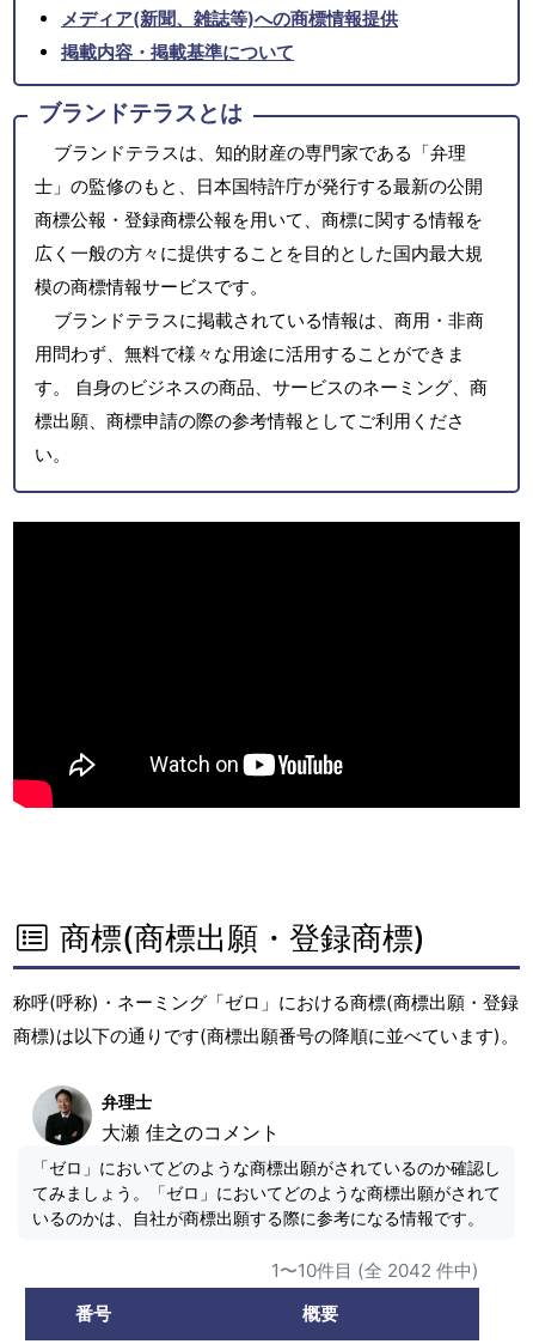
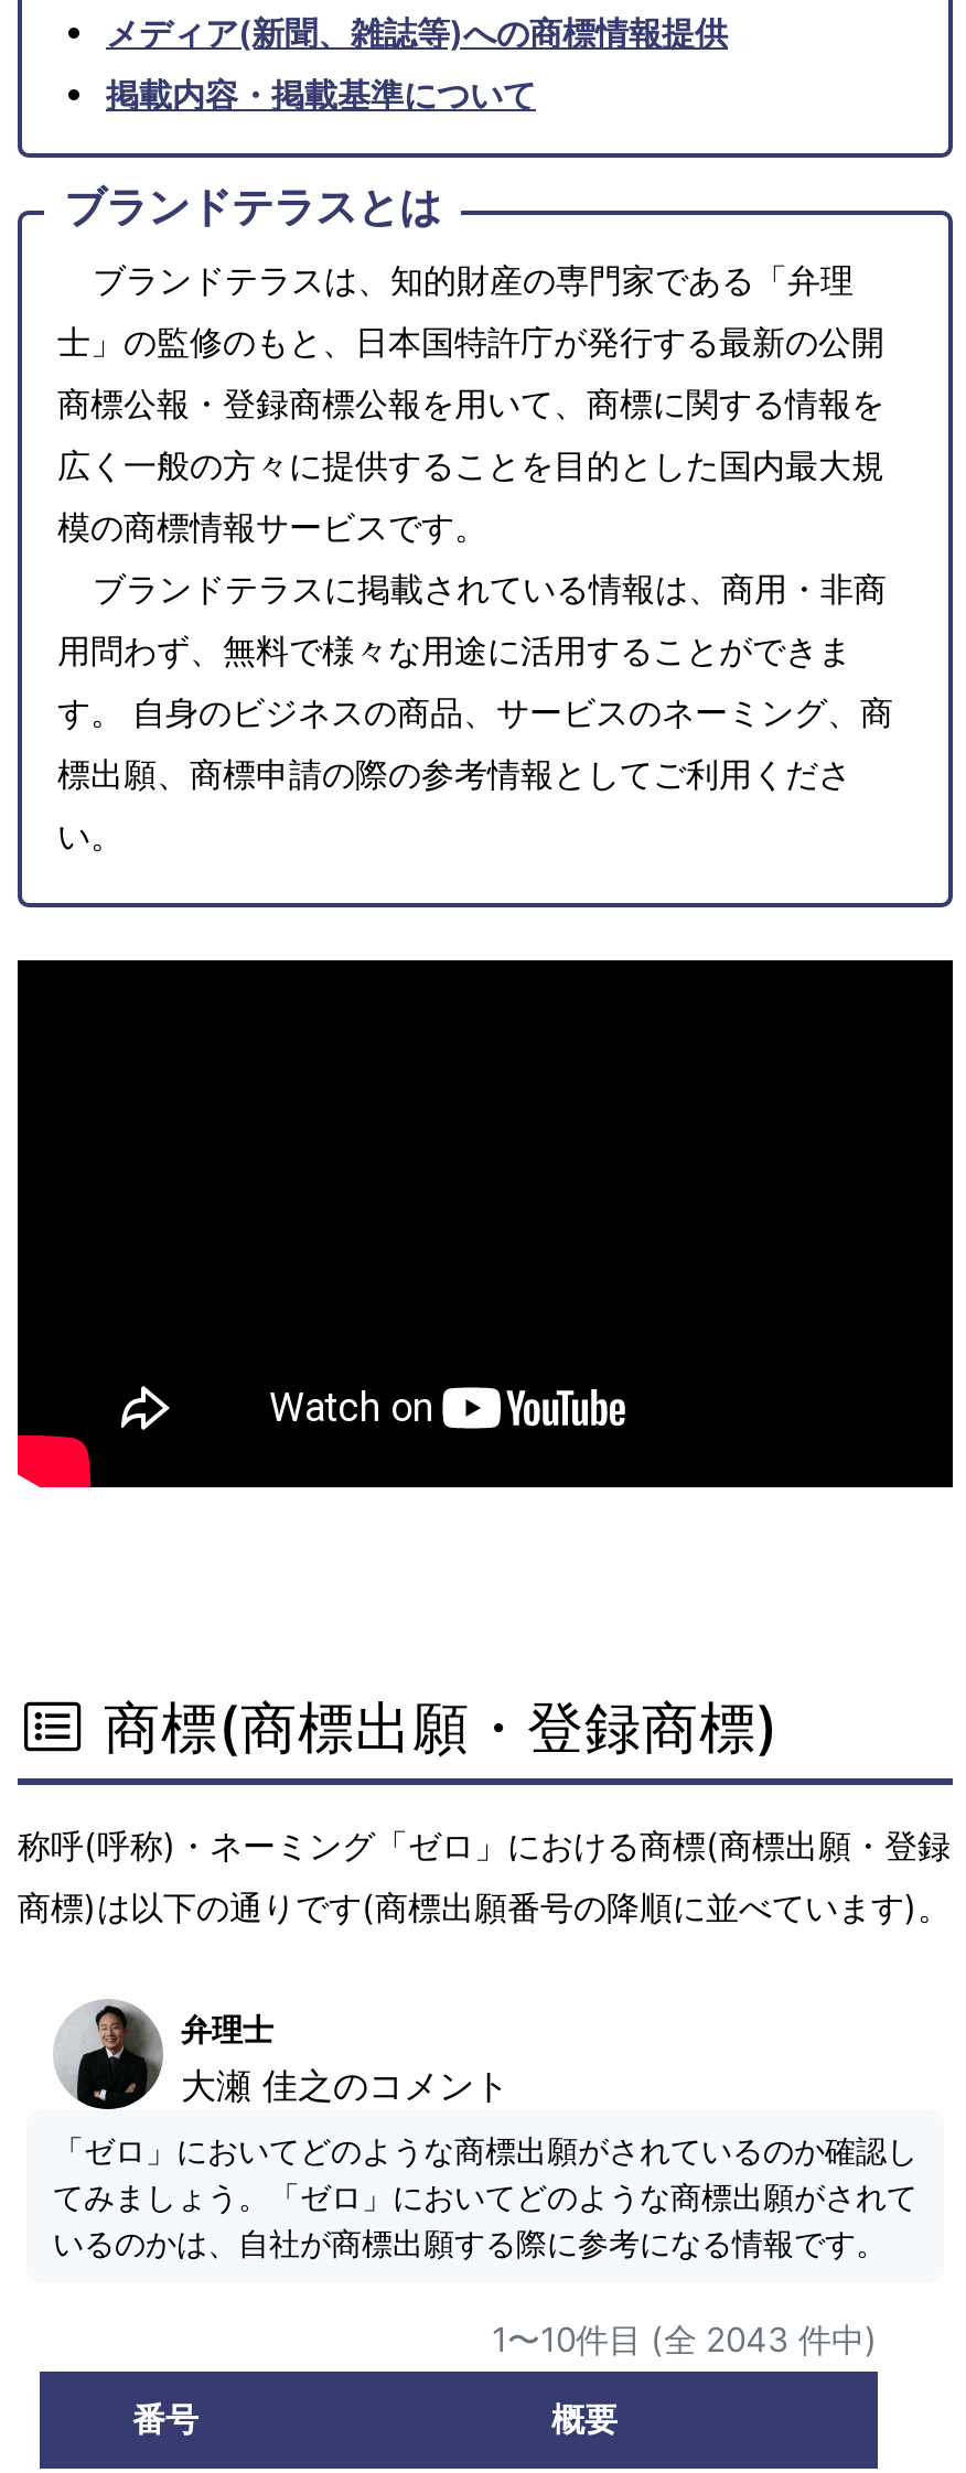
[271,1259,479,1282] 1〜10件目 (全 2042 件中) -> [492,2319,878,2361] 1〜10件目 (全 2043 件中)

